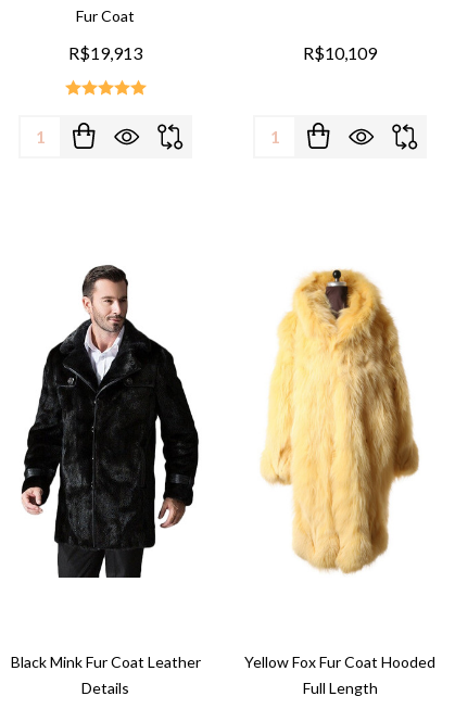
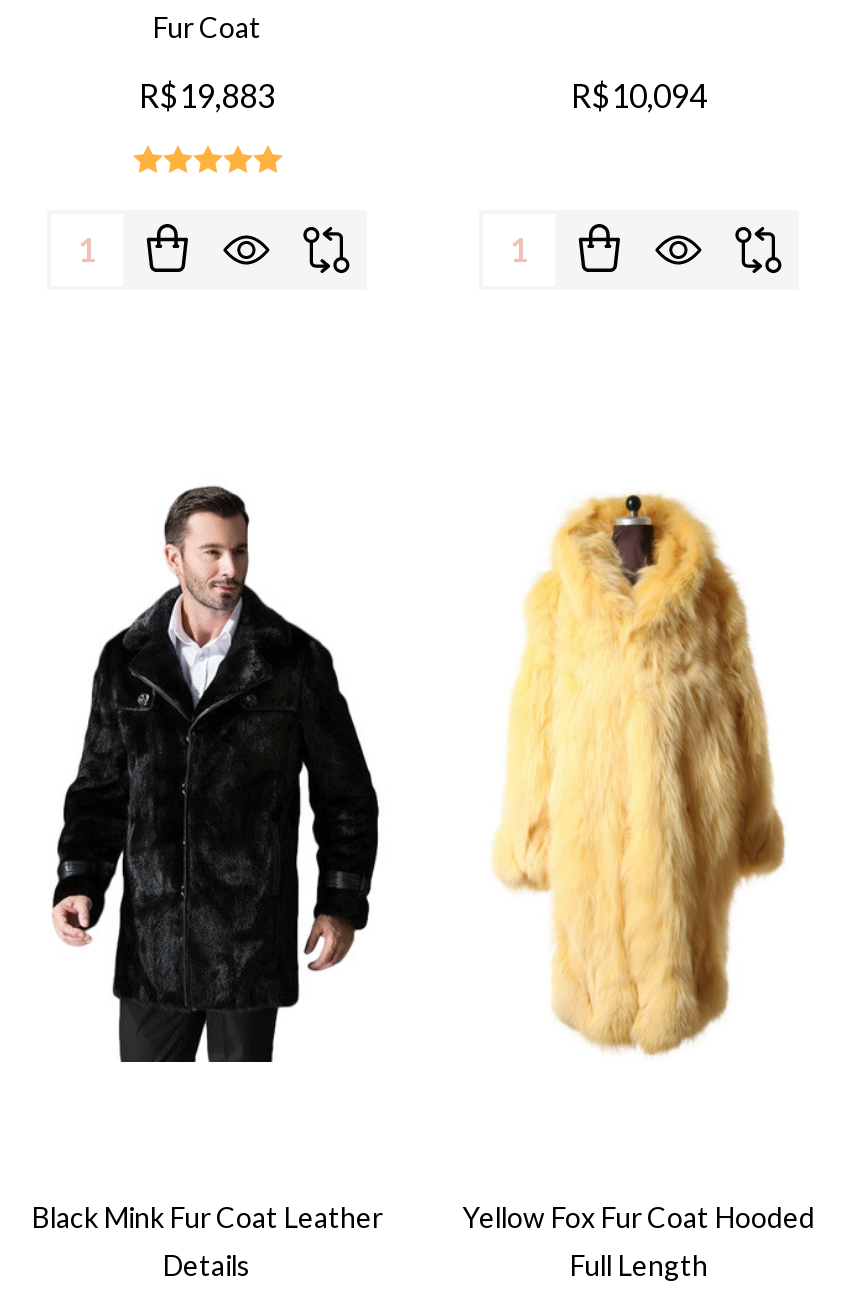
[68,43,142,63] R$19,913 -> [139,76,275,114] R$19,883
[303,43,377,63] R$10,109 -> [571,76,707,114] R$10,094

